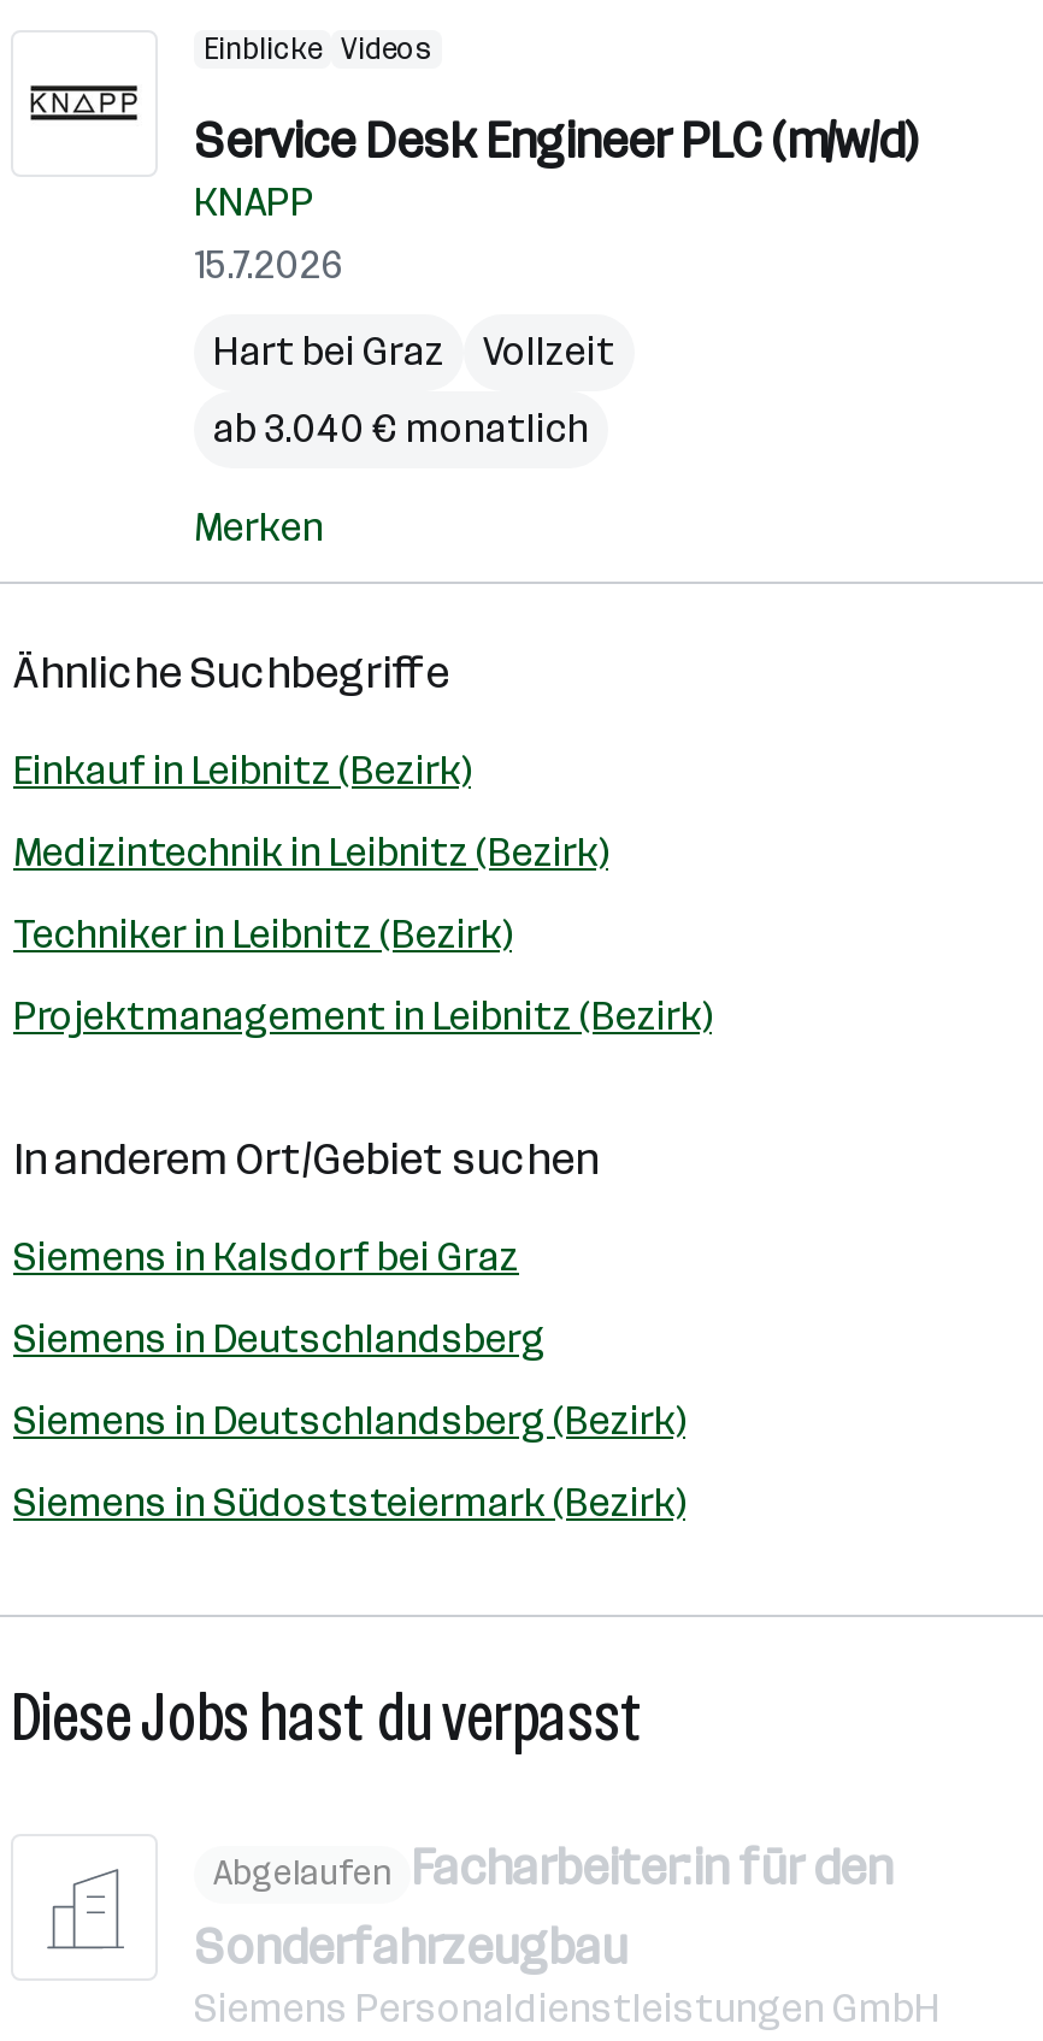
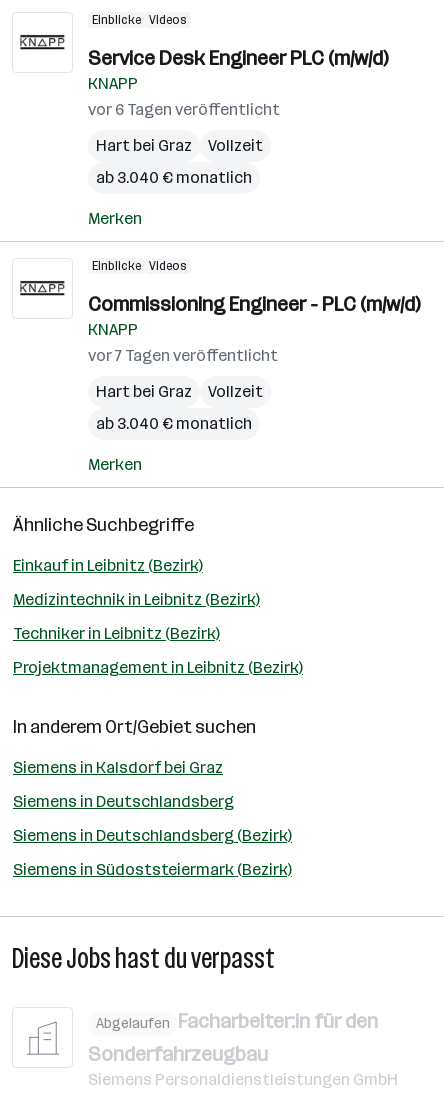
[194,242,343,288] 15.7.2026 -> [88,100,420,365] vor 6 Tagen veröffentlicht | Hart bei Graz | Vollzeit | ab 3.040 € monatlich | Merken | Einblicke Videos | Commissioning Engineer - PLC (m/w/d) | KNAPP | vor 7 Tagen veröffentlicht

